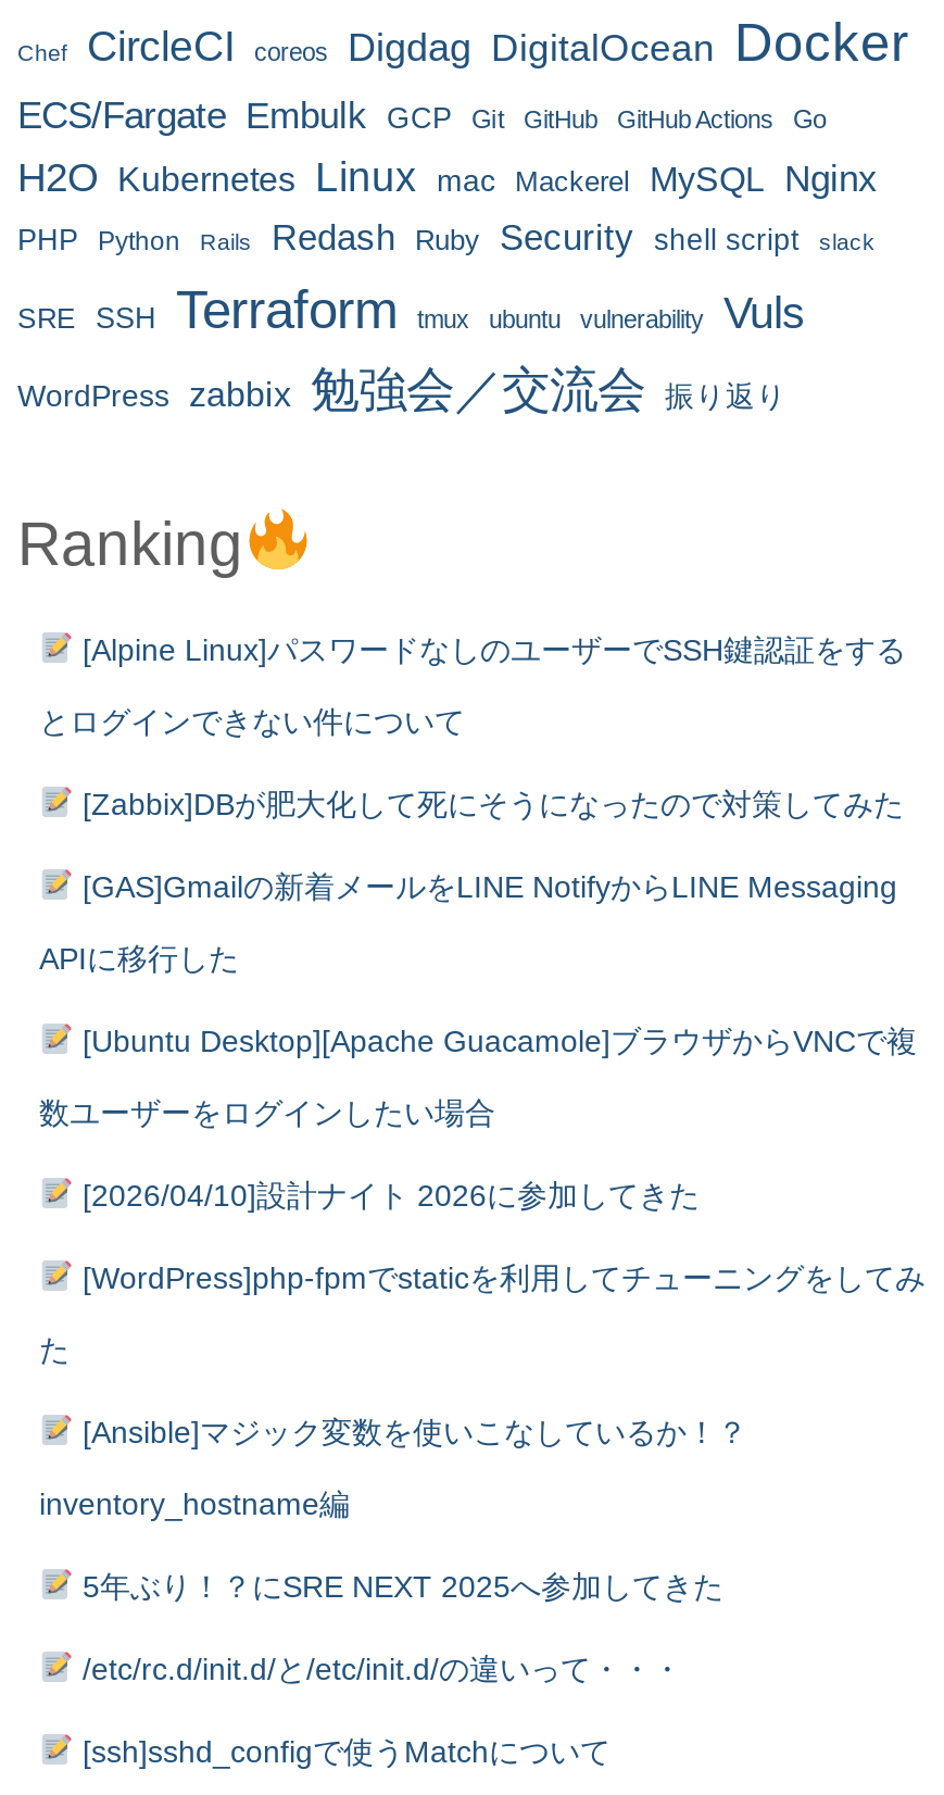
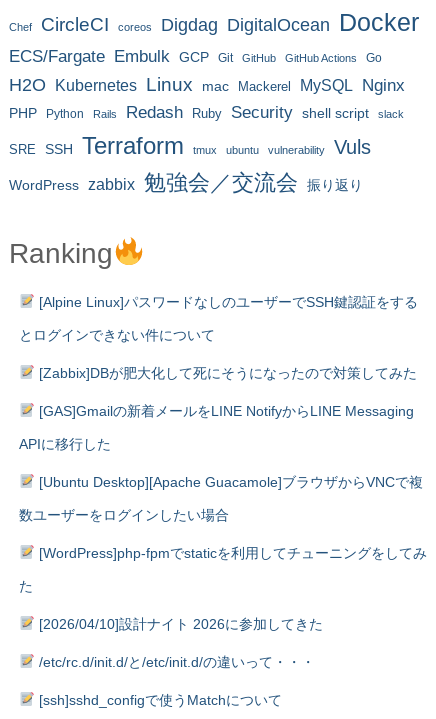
moved [82,1177,699,1212] -> [39,616,323,632]: [2026/04/10]設計ナイト 2026に参加してきた
[39,1414,747,1603] [Ansible]マジック変数を使いこなしているか！？ | inventory_hostname編 | 5年ぶり！？にSRE NEXT 2025へ参加してきた -> none

